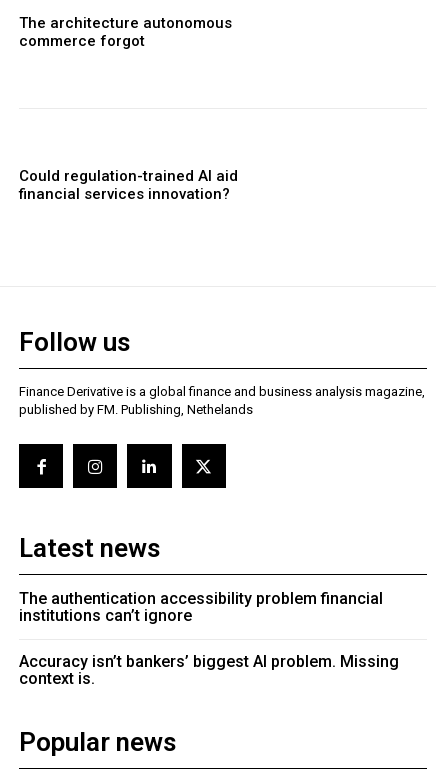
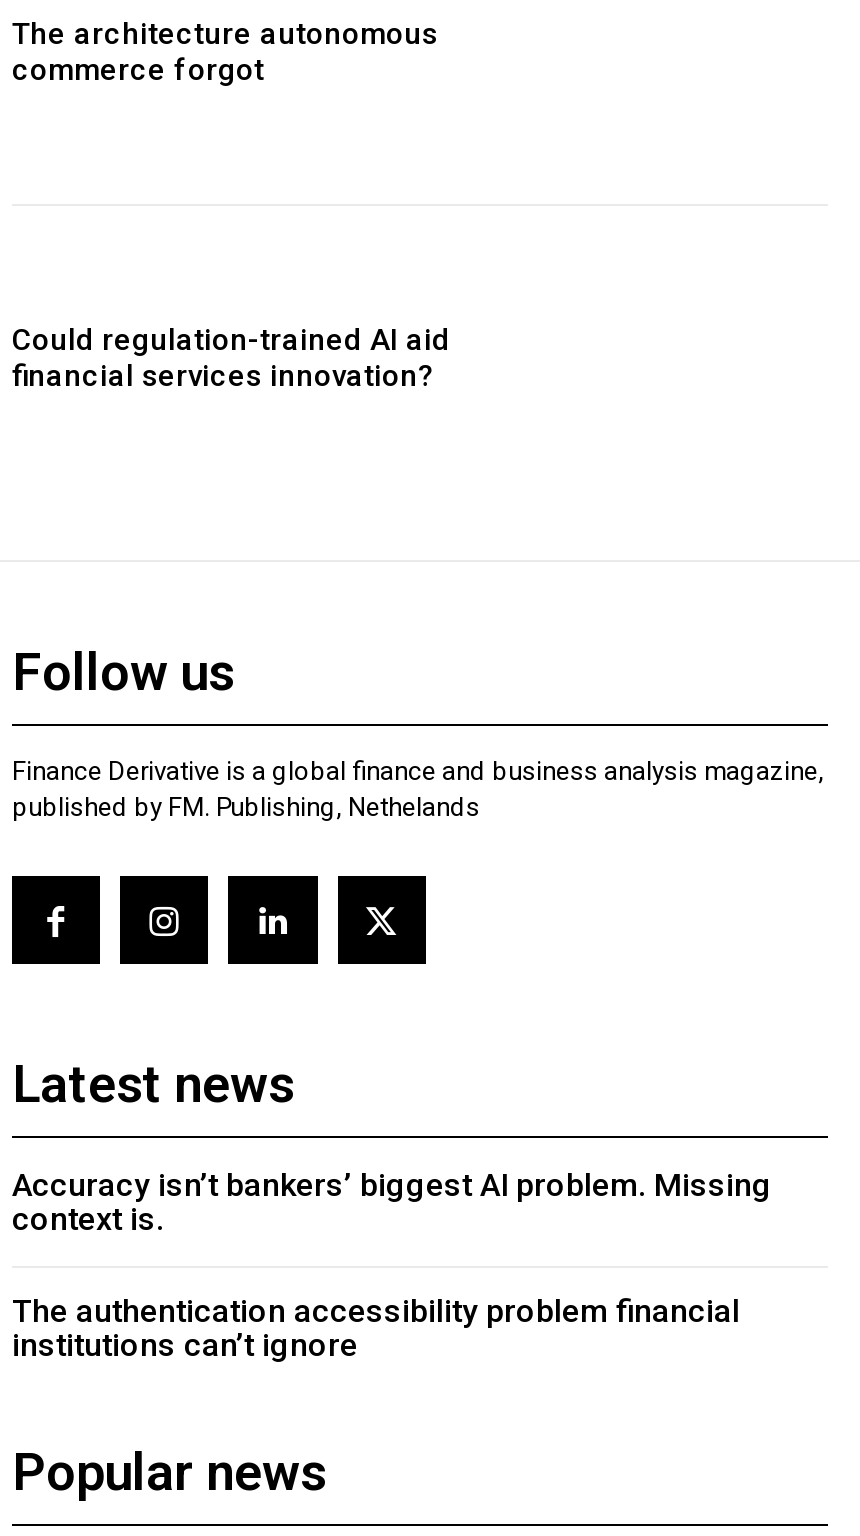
moved [19,589,383,625] -> [12,1293,740,1365]: The authentication accessibility problem financial | institutions can’t ignore
moved [19,652,399,688] -> [12,1167,772,1239]: Accuracy isn’t bankers’ biggest AI problem. Missing | context is.

